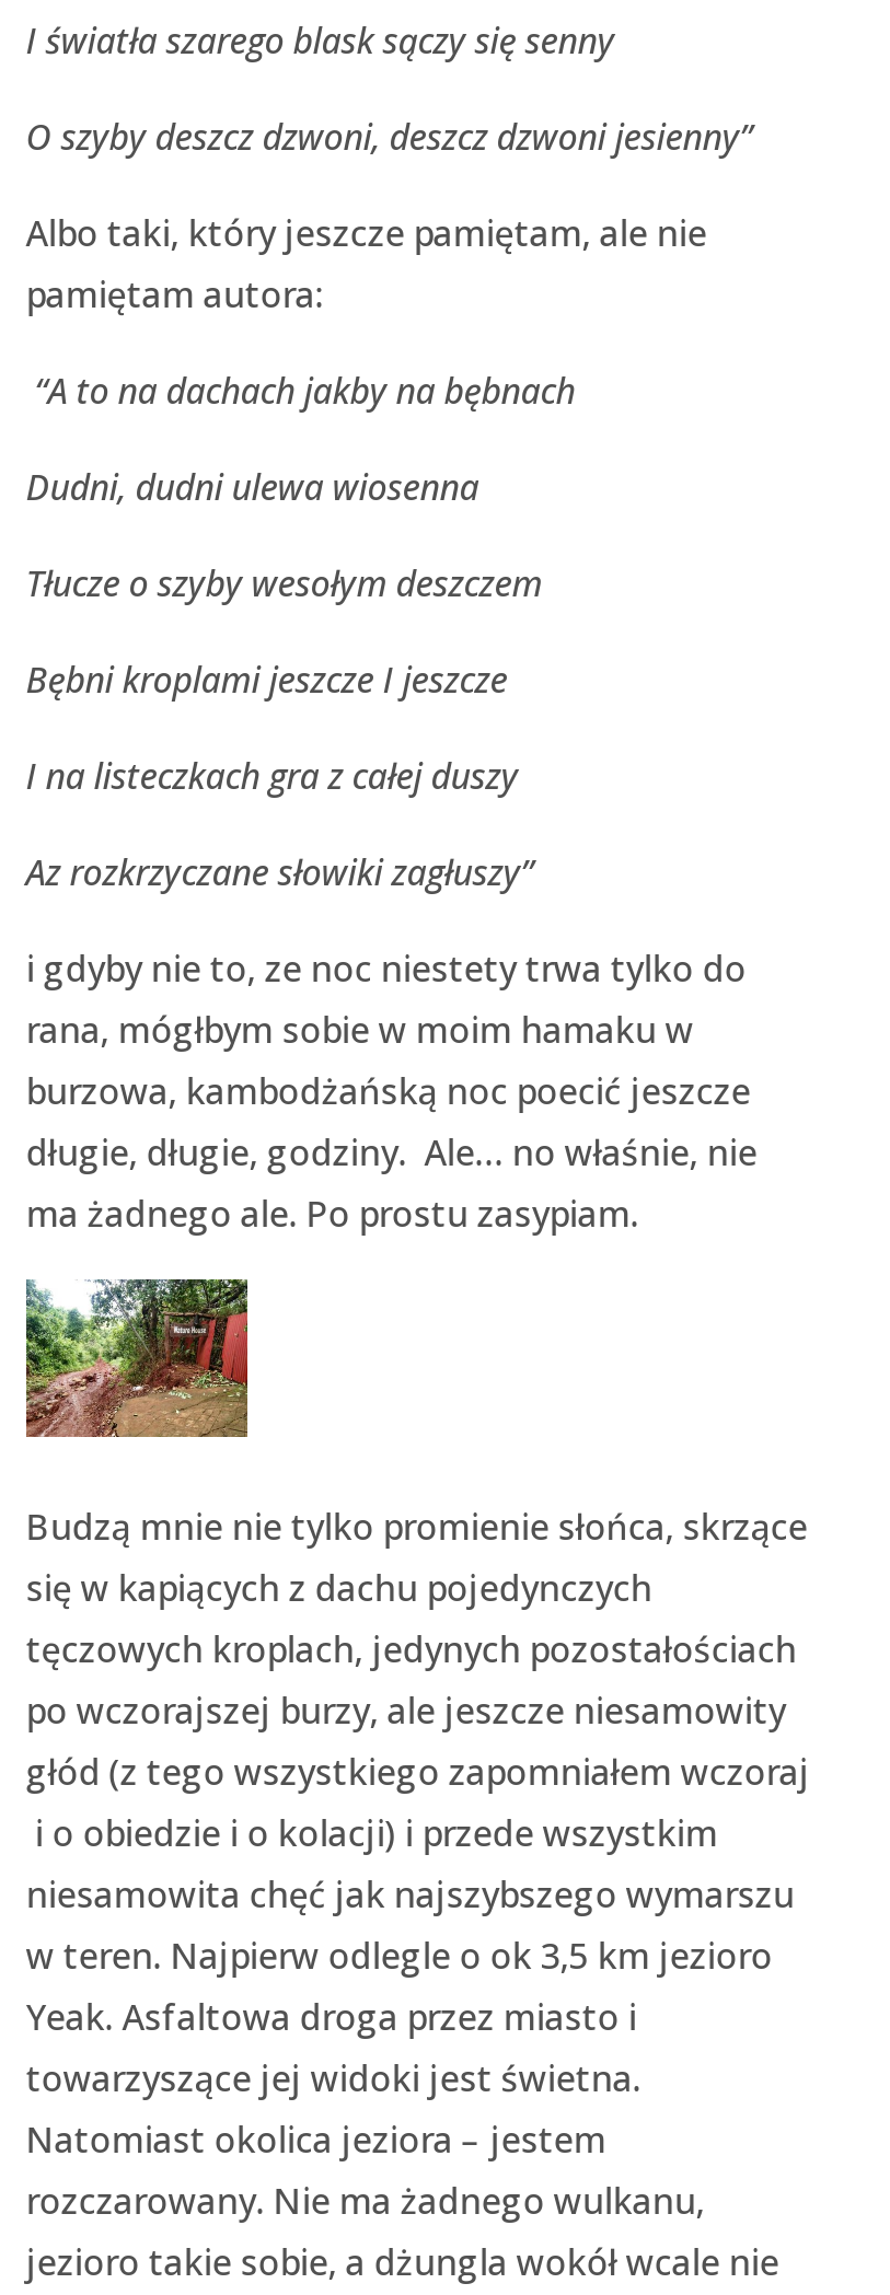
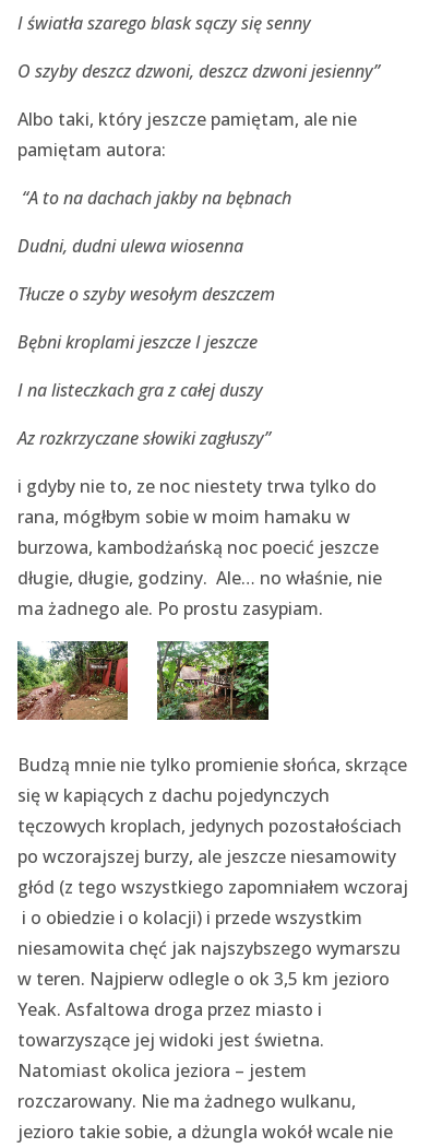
none -> [156,640,270,721] [image]

